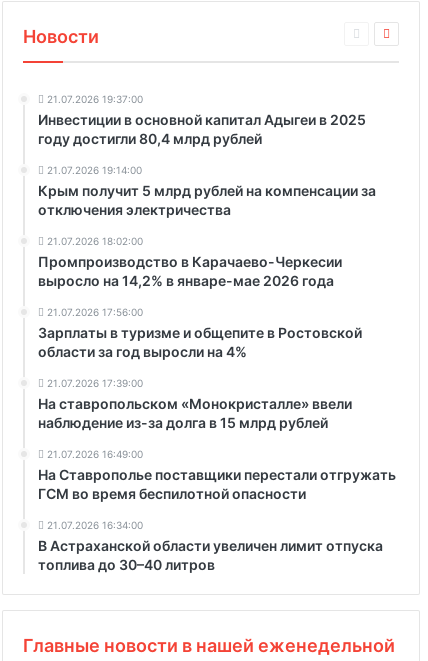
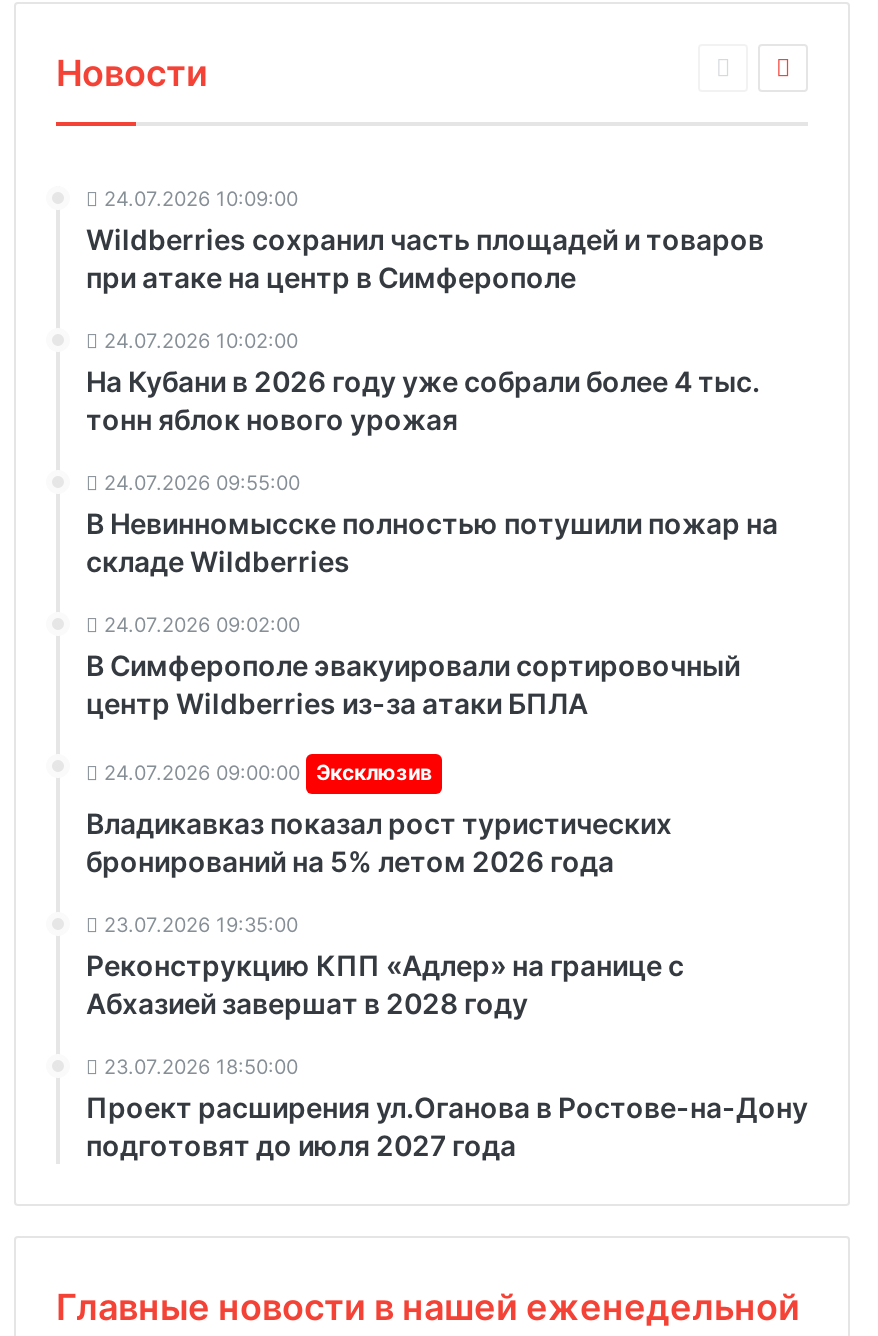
[38,92,396,572] 21.07.2026 19:37:00 | Инвестиции в основной капитал Адыгеи в 2025 | году достигли 80,4 млрд рублей | 21.07.2026 19:14:00 | Крым получит 5 млрд рублей на компенсации за | отключения электричества | 21.07.2026 18:02:00 | Промпроизводство в Карачаево-Черкесии | выросло на 14,2% в январе-мае 2026 года | 21.07.2026 17:56:00 | Зарплаты в туризме и общепите в Ростовской | области за год выросли на 4% | 21.07.2026 17:39:00 | На ставропольском «Монокристалле» ввели | наблюдение из-за долга в 15 млрд рублей | 21.07.2026 16:49:00 | На Ставрополье поставщики перестали отгружать | ГСМ во время беспилотной опасности | 21.07.2026 16:34:00 | В Астраханской области увеличен лимит отпуска | топлива до 30–40 литров -> [86,185,808,1161] 24.07.2026 10:09:00 | Wildberries сохранил часть площадей и товаров | при атаке на центр в Симферополе | 24.07.2026 10:02:00 | На Кубани в 2026 году уже собрали более 4 тыс. | тонн яблок нового урожая | 24.07.2026 09:55:00 | В Невинномысске полностью потушили пожар на | складе Wildberries | 24.07.2026 09:02:00 | В Симферополе эвакуировали сортировочный | центр Wildberries из-за атаки БПЛА | 24.07.2026 09:00:00 | Эксклюзив | Владикавказ показал рост туристических | бронирований на 5% летом 2026 года | 23.07.2026 19:35:00 | Реконструкцию КПП «Адлер» на границе с | Абхазией завершат в 2028 году | 23.07.2026 18:50:00 | Проект расширения ул.Оганова в Ростове-на-Дону | подготовят до июля 2027 года

